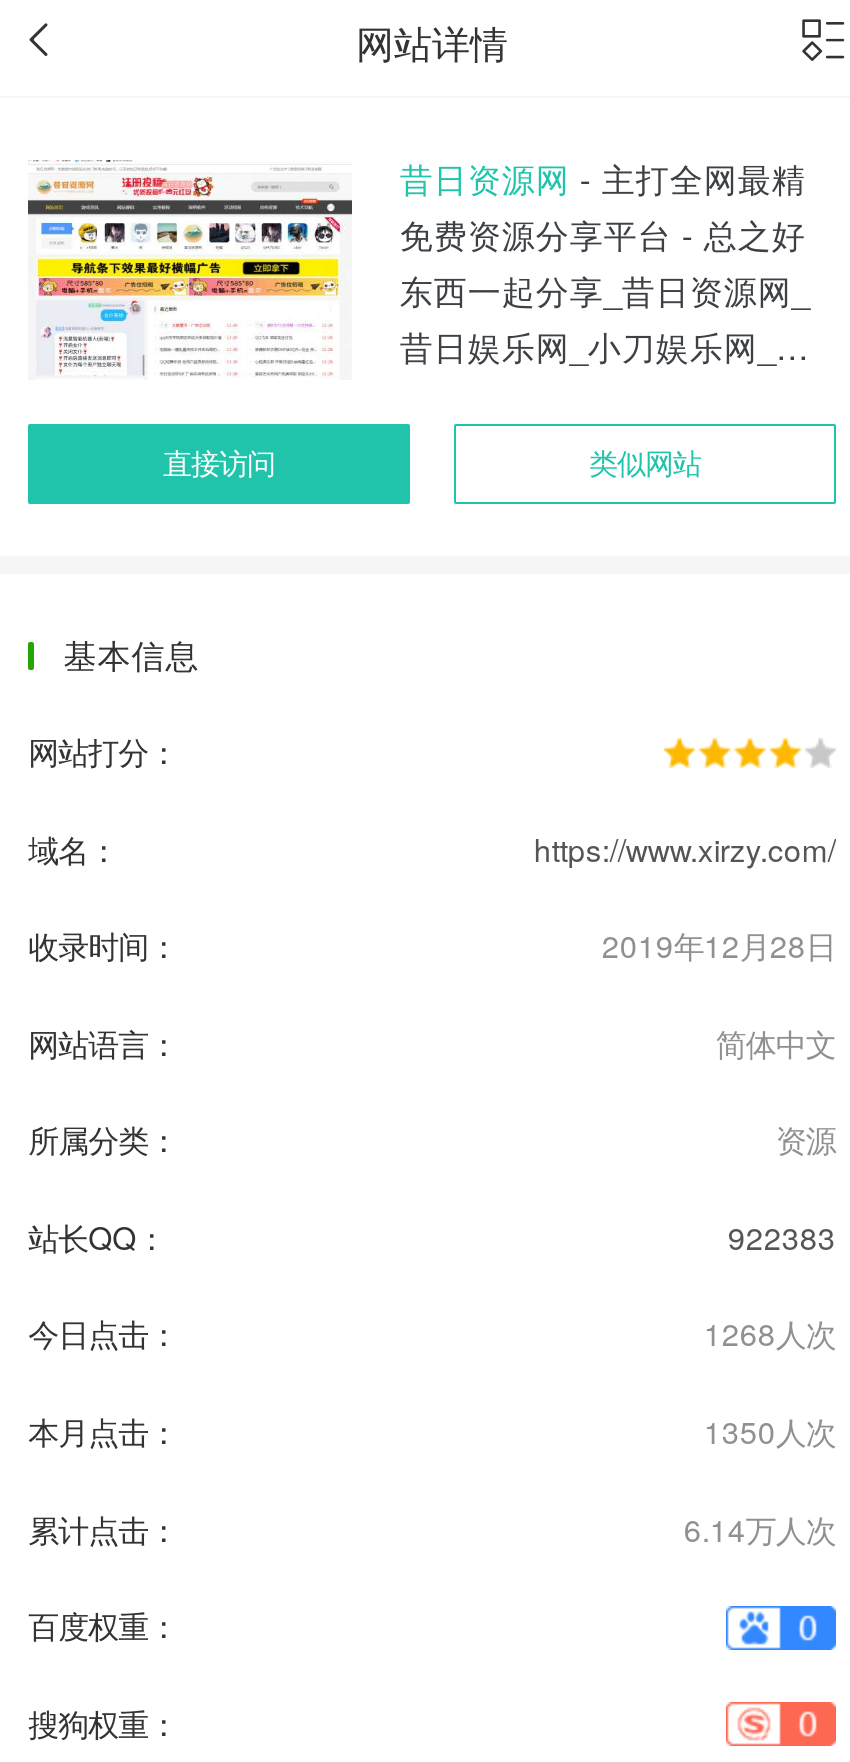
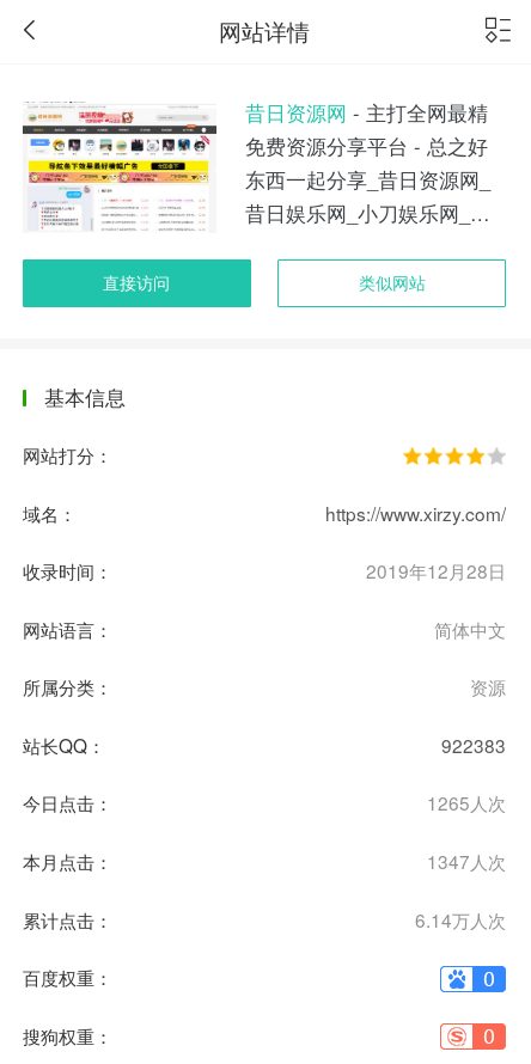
[704,1311,836,1355] 1268人次 -> [427,790,506,816] 1265人次
[704,1408,836,1452] 1350人次 -> [427,848,506,874] 1347人次

